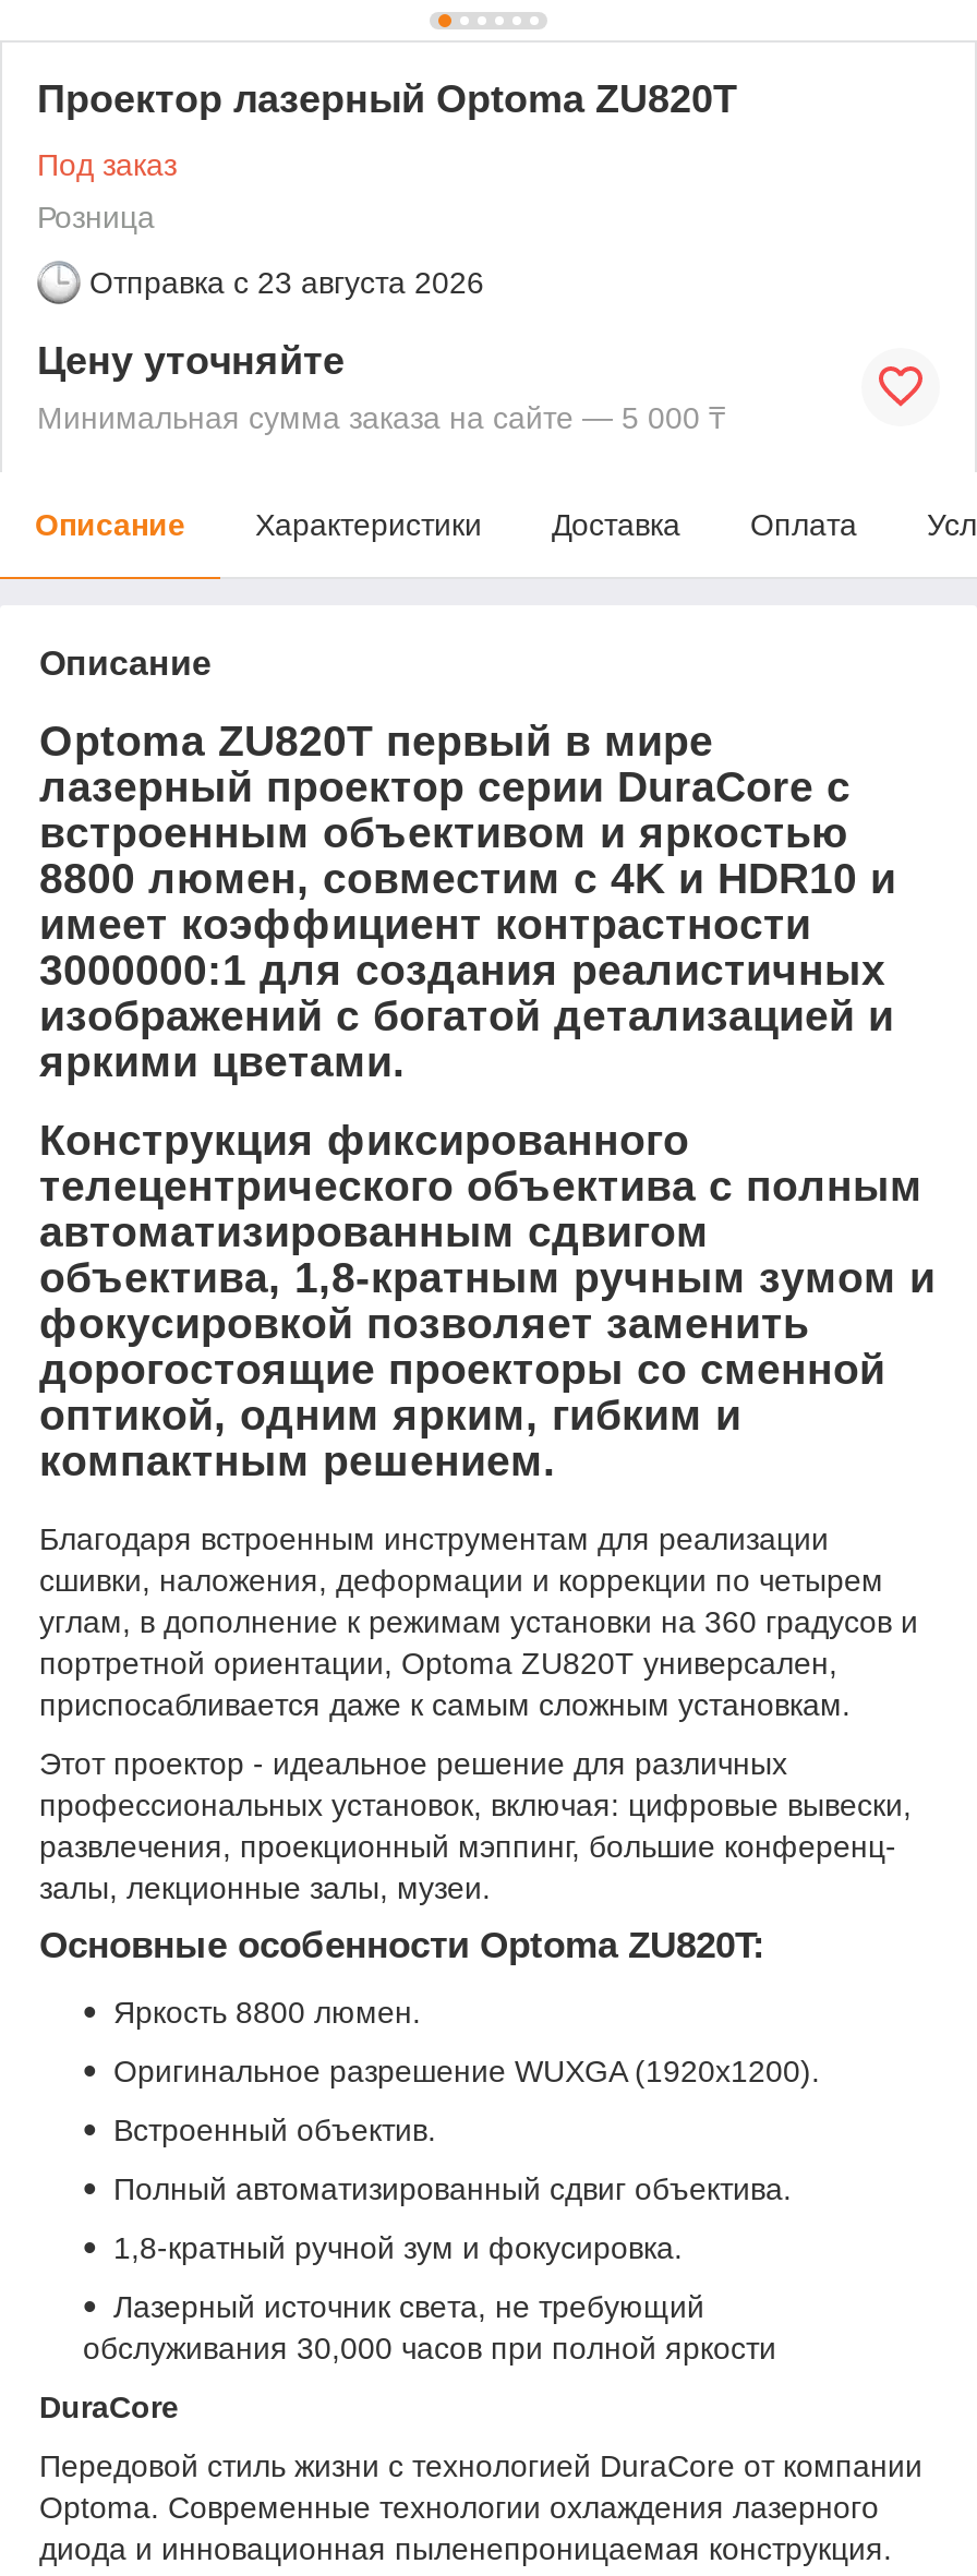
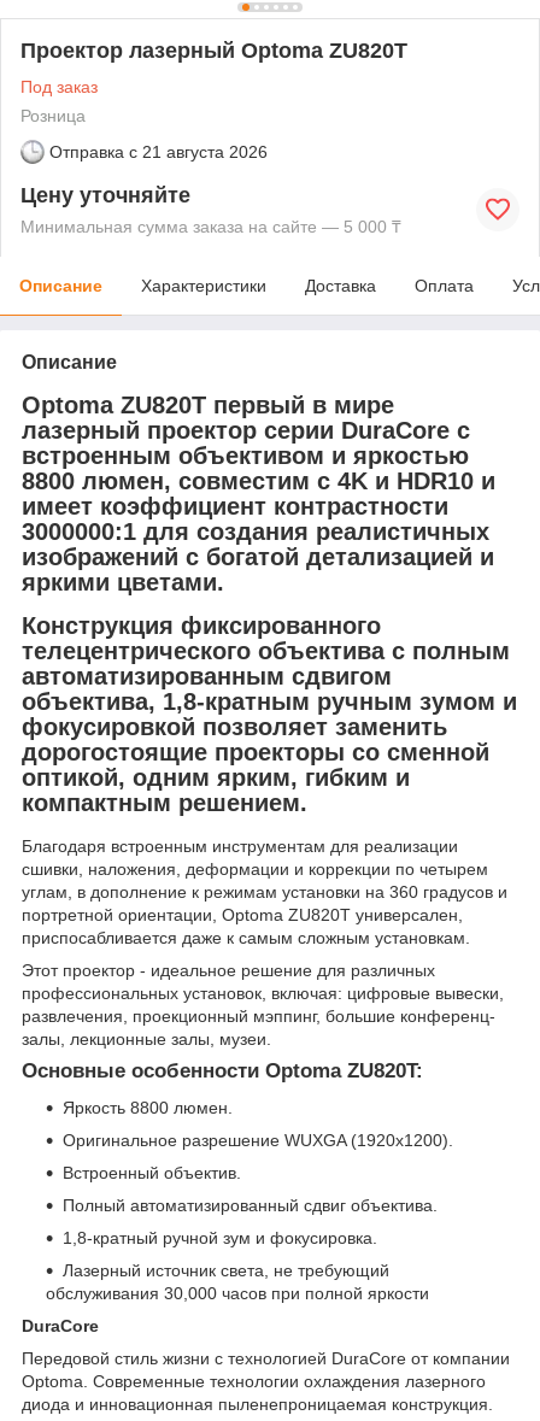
[89,265,484,299] Отправка с 23 августа 2026 -> [49,142,268,161] Отправка с 21 августа 2026

